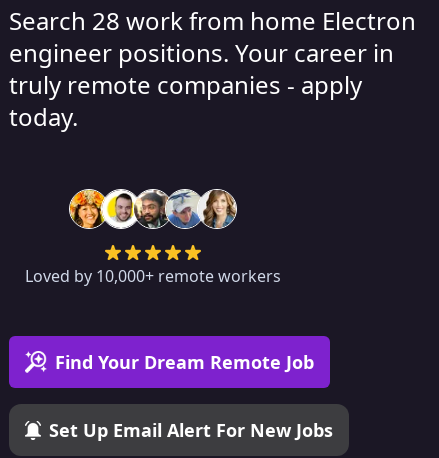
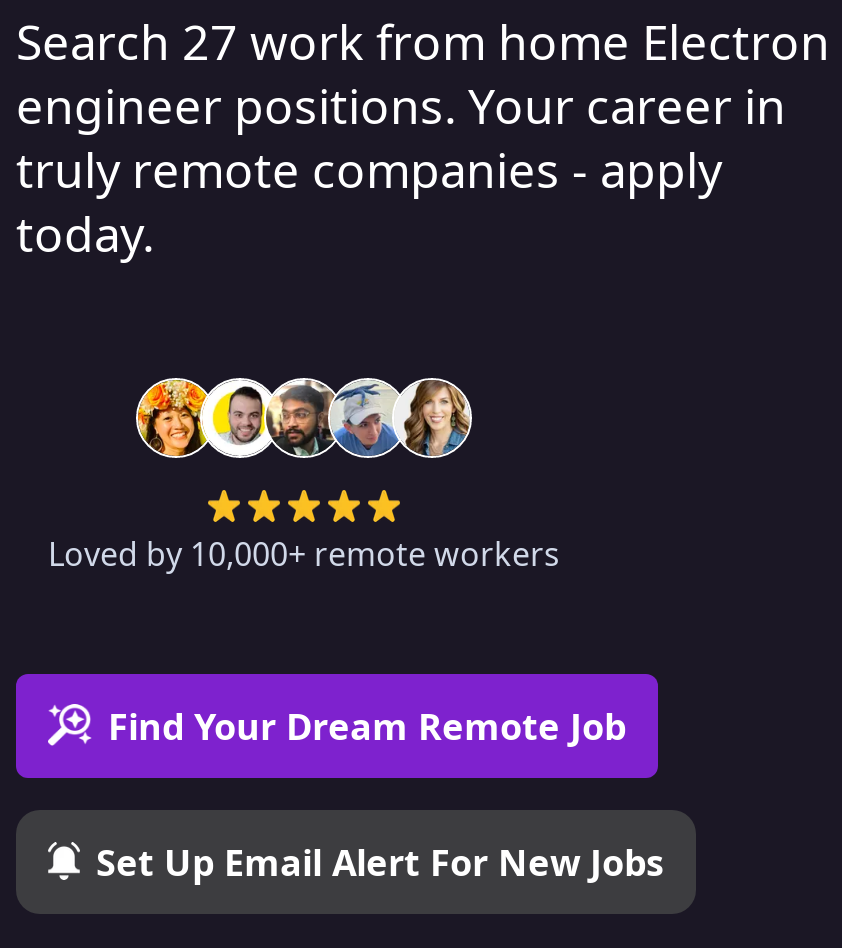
[9,4,416,37] Search 28 work from home Electron -> [16,8,830,74] Search 27 work from home Electron

